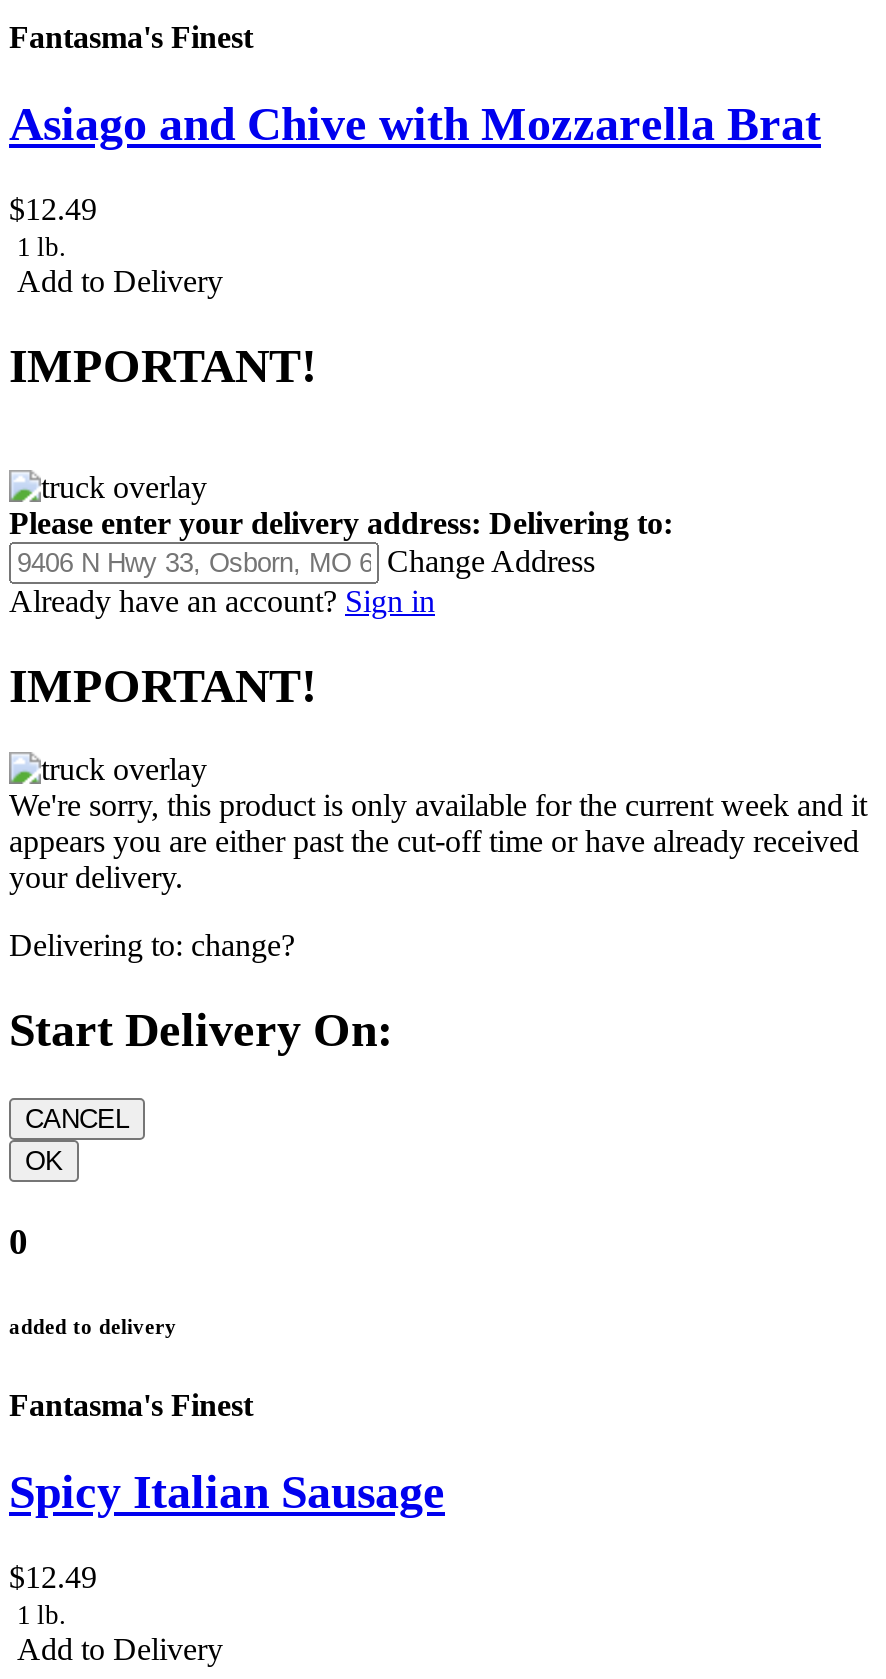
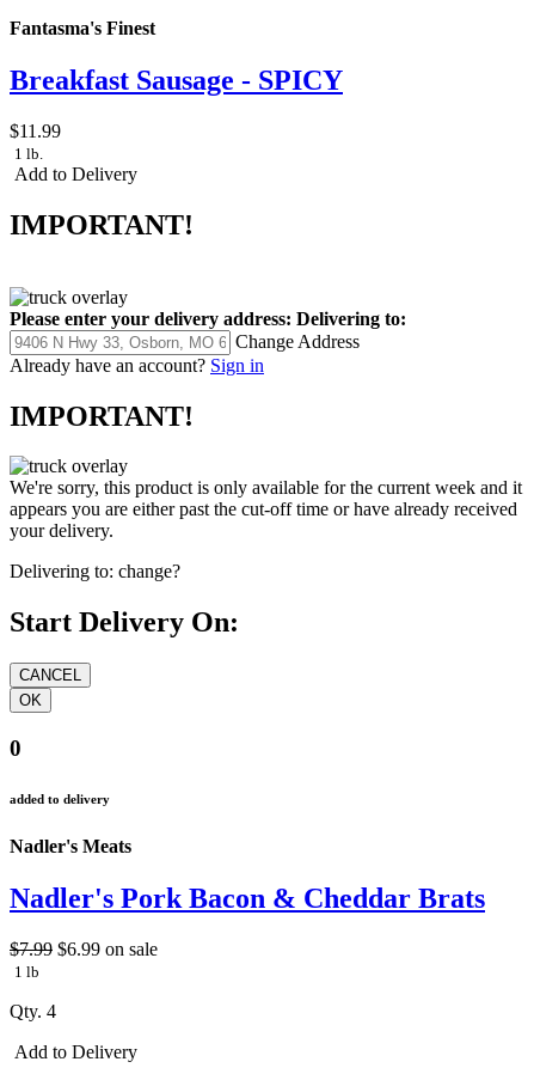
[9,98,821,150] Asiago and Chive with Mozzarella Brat -> [10,64,343,96] Breakfast Sausage - SPICY
[9,192,97,226] $12.49 -> [10,121,61,141] $11.99
[9,1388,445,1630] Fantasma's Finest | Spicy Italian Sausage | $12.49 | 1 lb. -> [10,836,485,1021] Nadler's Meats | Nadler's Pork Bacon & Cheddar Brats | $7.99 $6.99 on sale | 1 lb | Qty. 4

